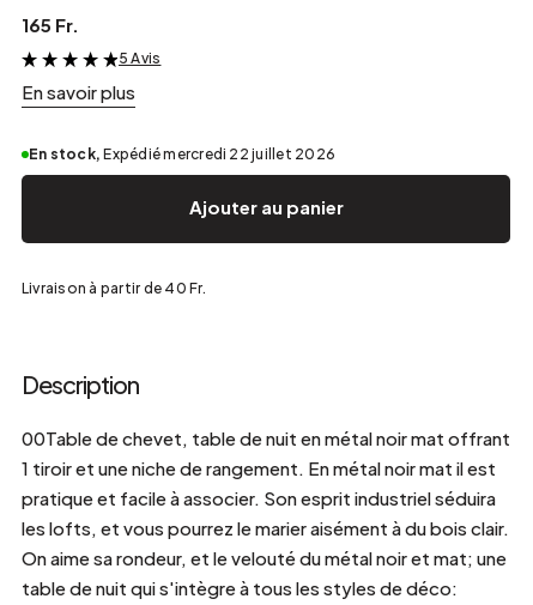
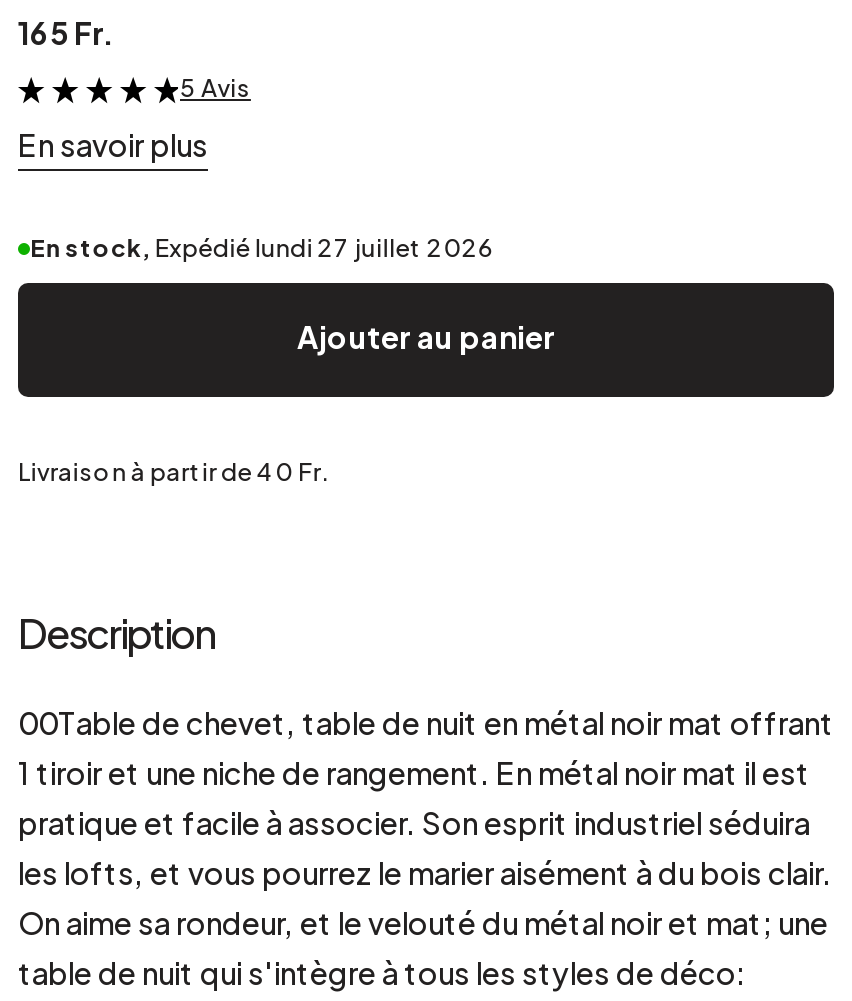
[29,145,335,163] En stock, Expédié mercredi 22 juillet 2026 -> [30,233,495,263] En stock, Expédié lundi 27 juillet 2026

